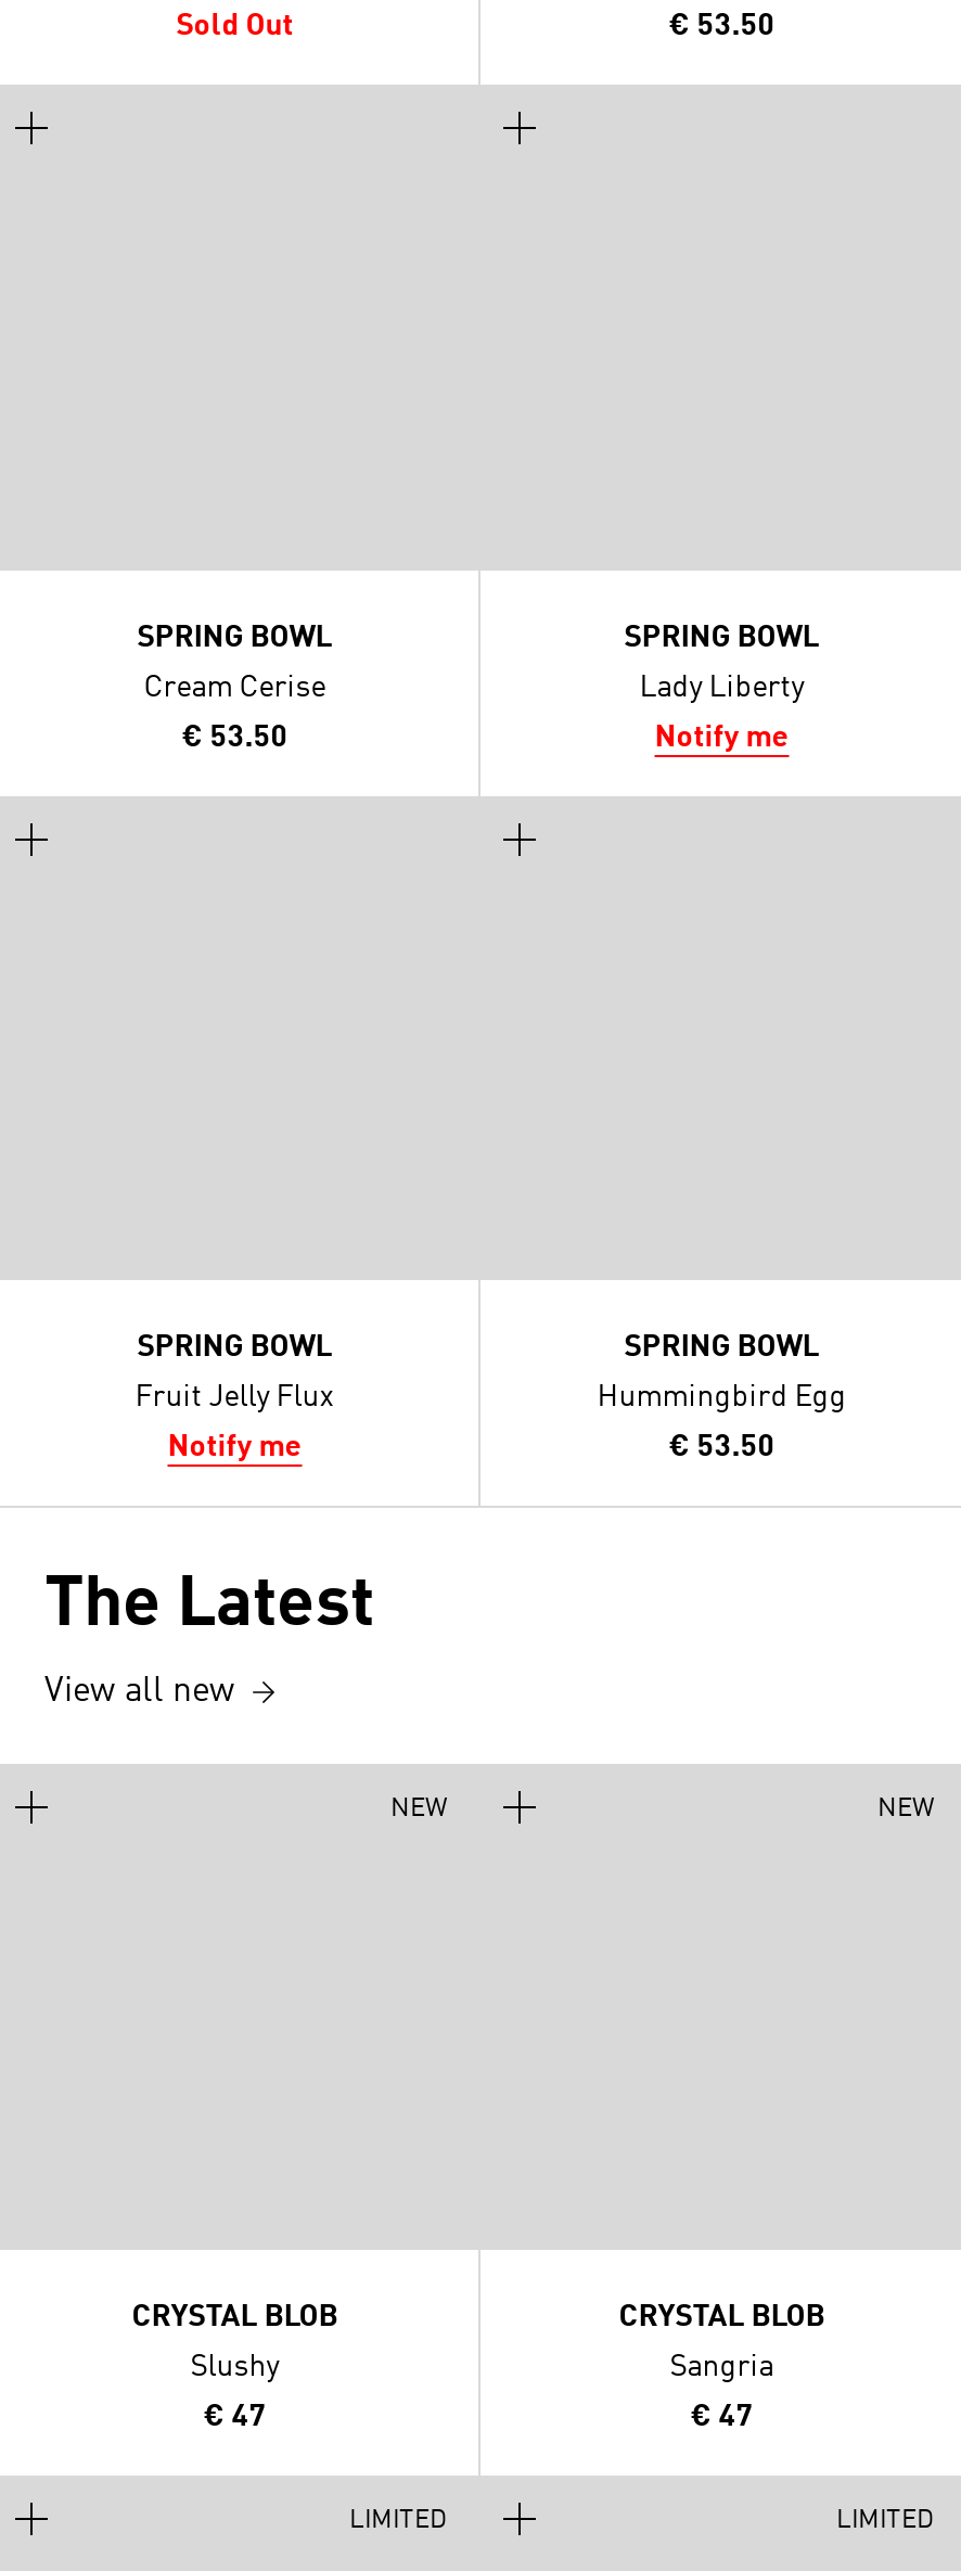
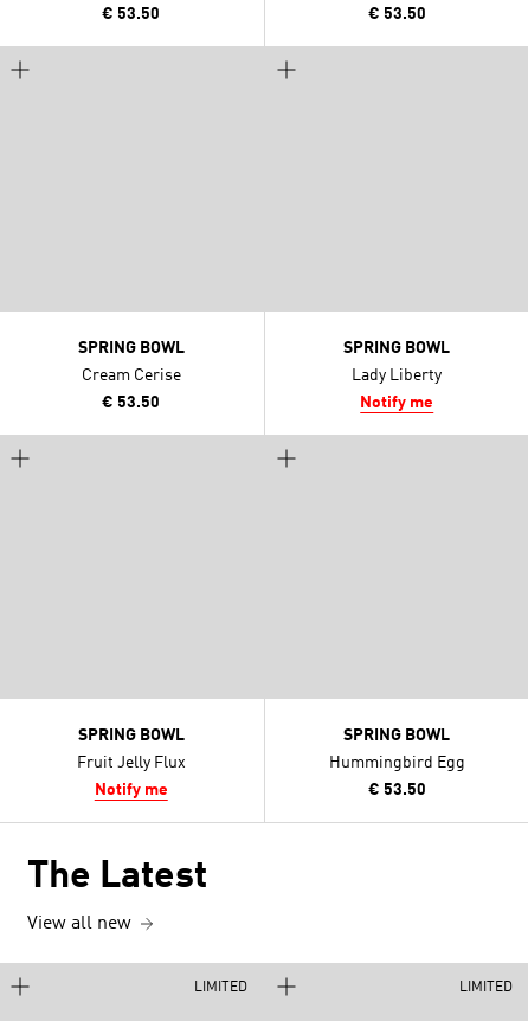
[176,11,294,42] Sold Out -> [102,6,160,23] € 53.50
[390,1797,447,1823] NEW -> none
[877,1797,934,1823] NEW -> none
[132,2302,338,2432] CRYSTAL BLOB | Slushy | € 47 -> none
[619,2302,825,2432] CRYSTAL BLOB | Sangria | € 47 -> none

